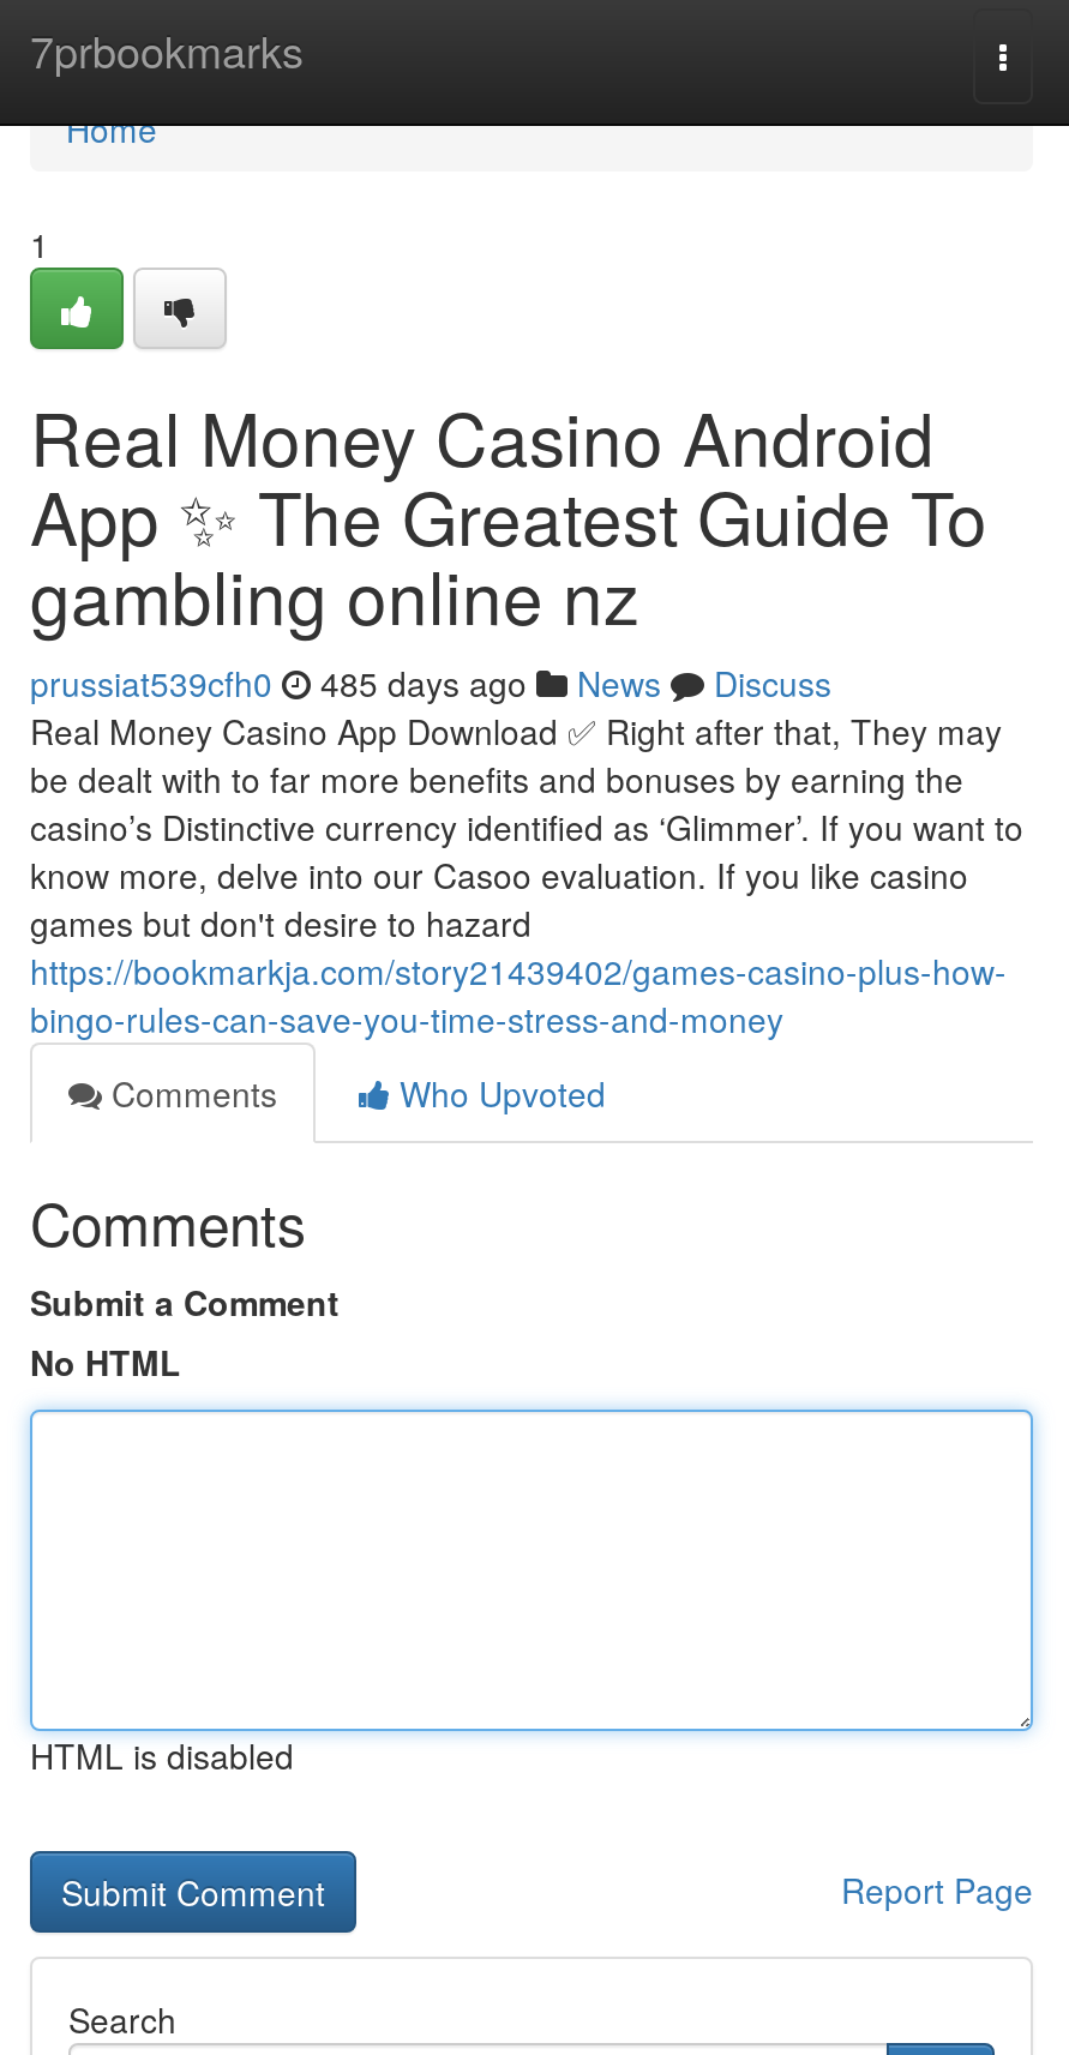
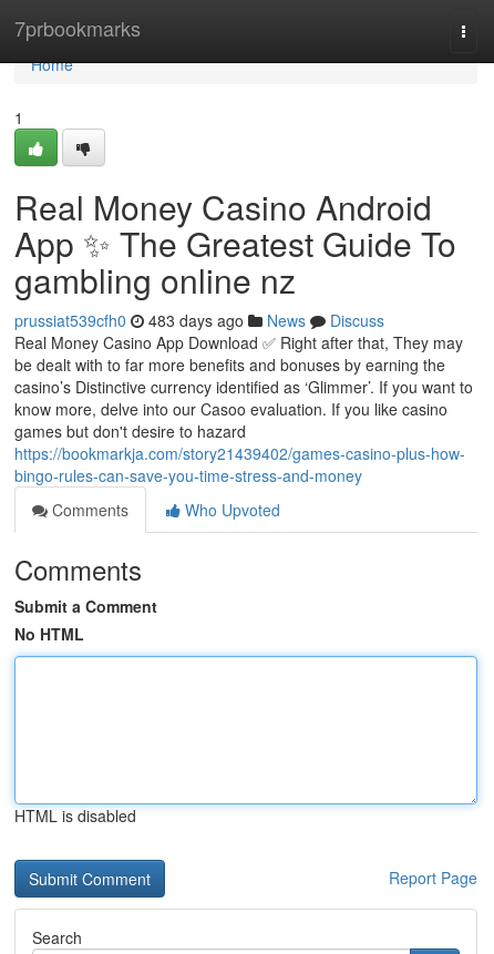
[30,659,831,707] prussiat539cfh0 485 days ago News Discuss -> [14,309,384,331] prussiat539cfh0 483 days ago News Discuss

